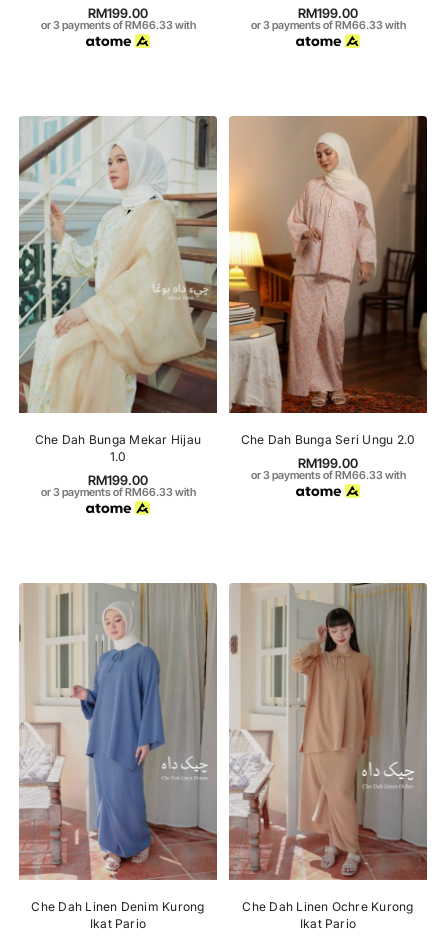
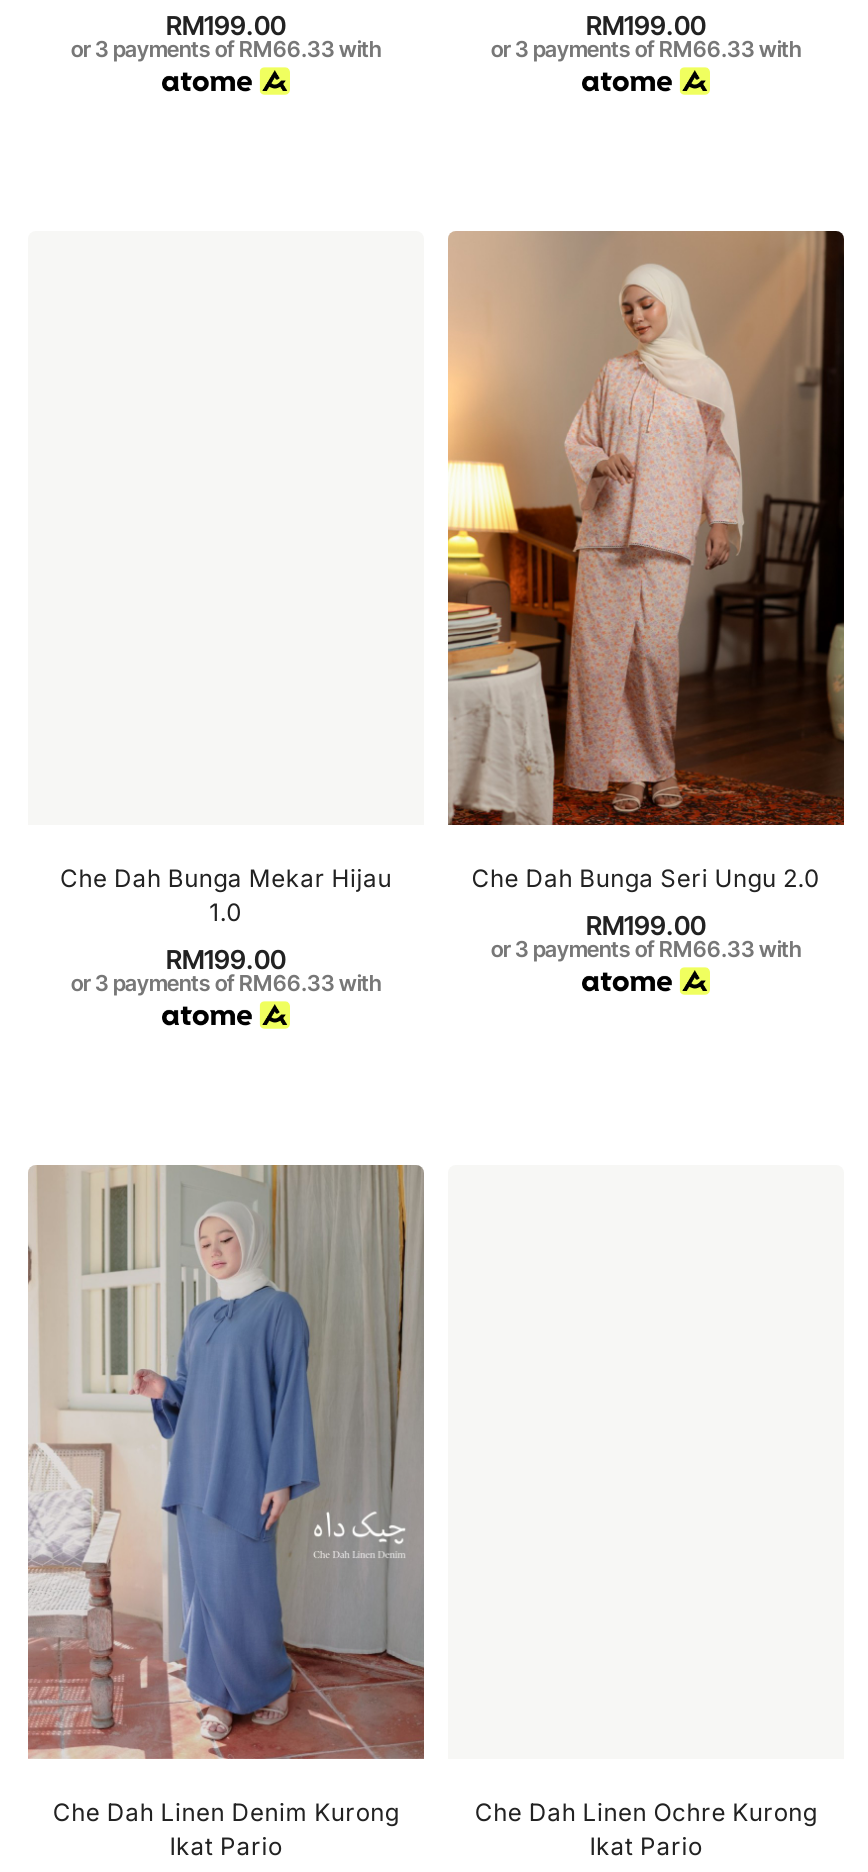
[18,115,218,414] [image] -> none
[228,582,428,881] [image] -> none

